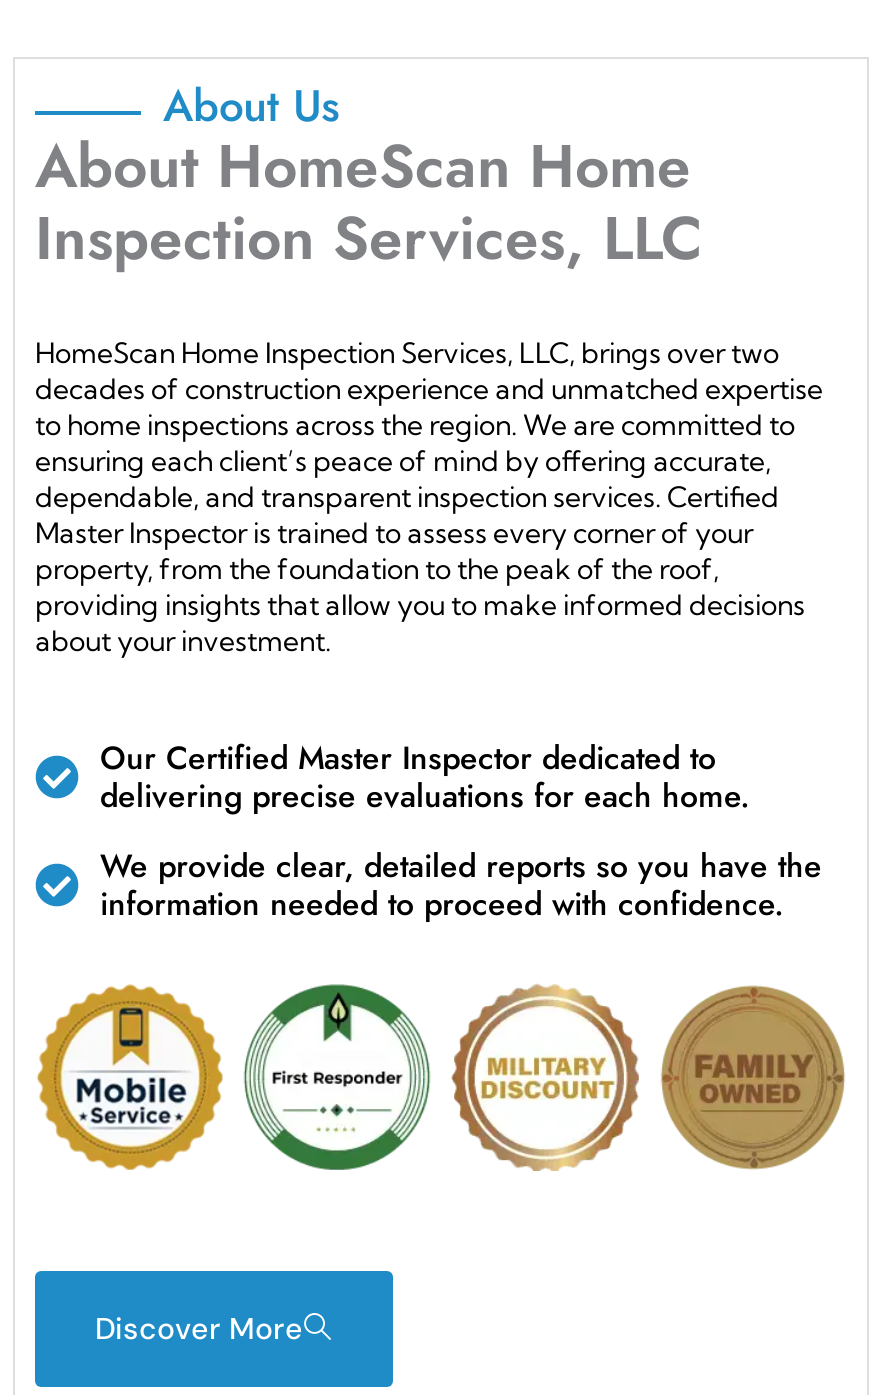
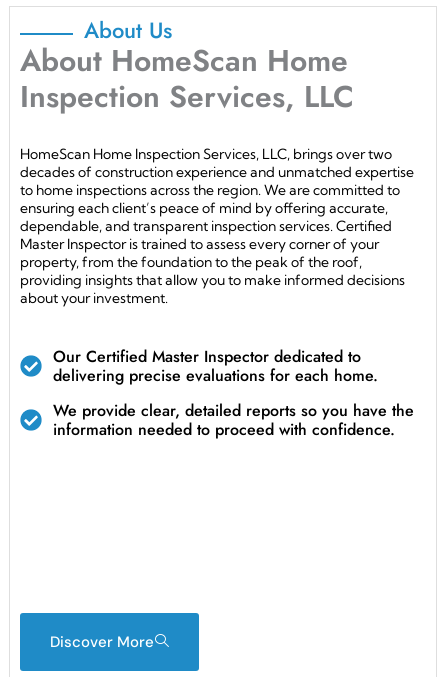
[35,982,225,1172] [image] -> none
[243,982,431,1172] [image] -> none
[451,984,641,1172] [image] -> none
[659,984,847,1172] [image] -> none

